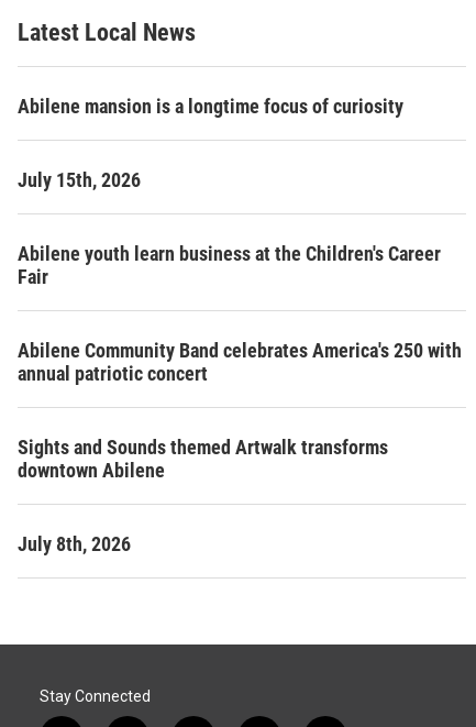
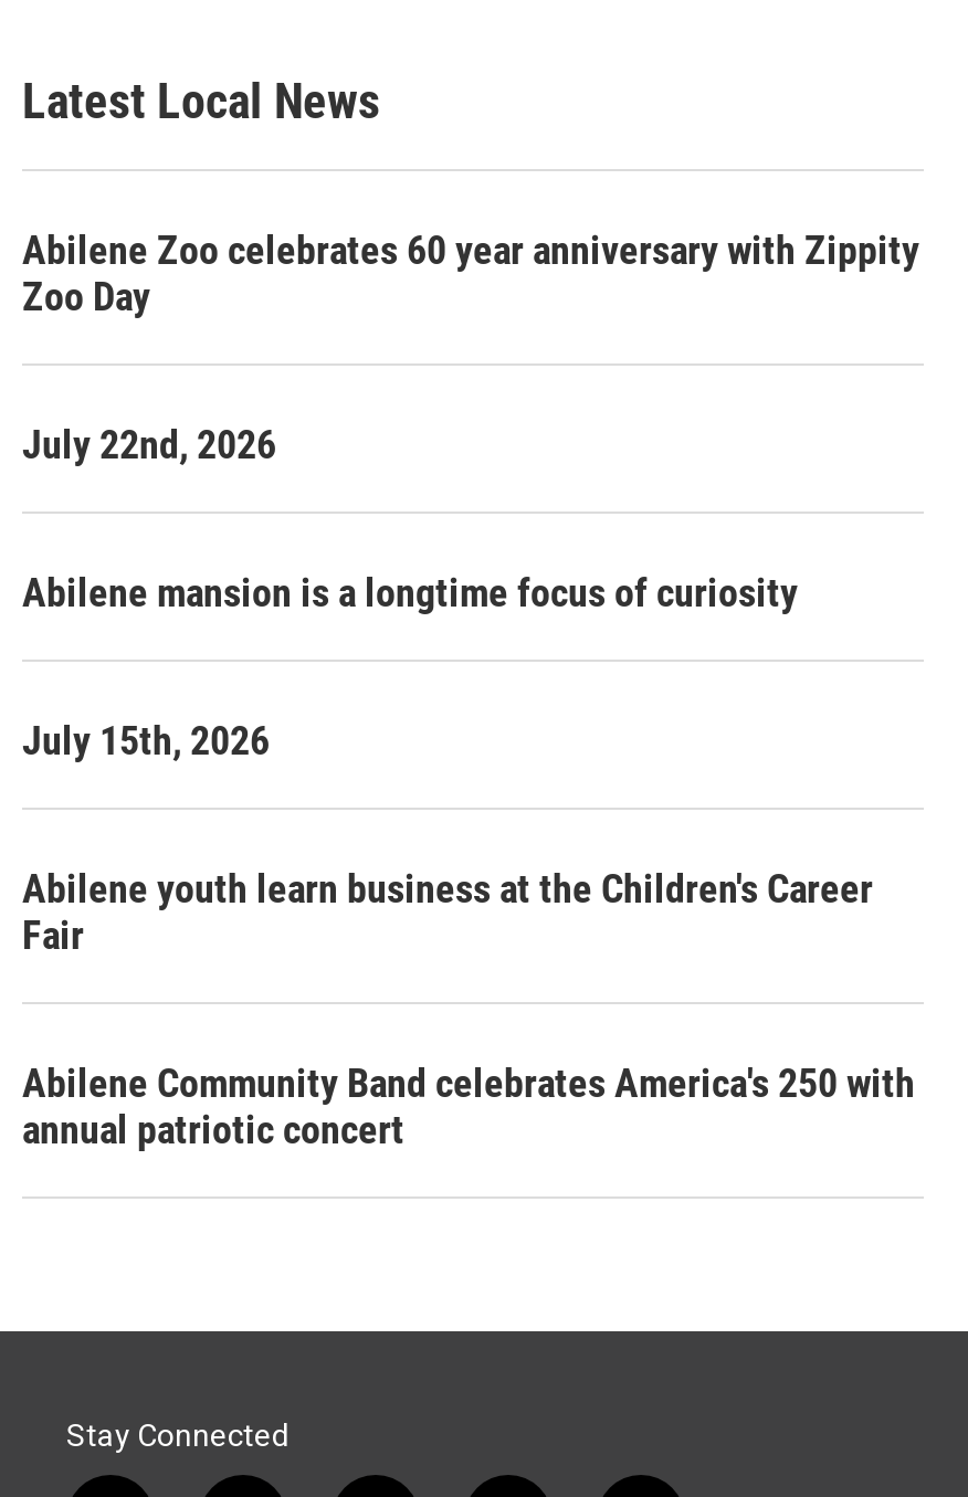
none -> [22,226,919,467] Abilene Zoo celebrates 60 year anniversary with Zippity | Zoo Day | July 22nd, 2026
moved [18,95,462,385] -> [22,569,915,1152]: Abilene mansion is a longtime focus of curiosity | July 15th, 2026 | Abilene youth learn business at the Children's Career | Fair | Abilene Community Band celebrates America's 250 with | annual patriotic concert
[18,436,388,555] Sights and Sounds themed Artwalk transforms | downtown Abilene | July 8th, 2026 -> none

